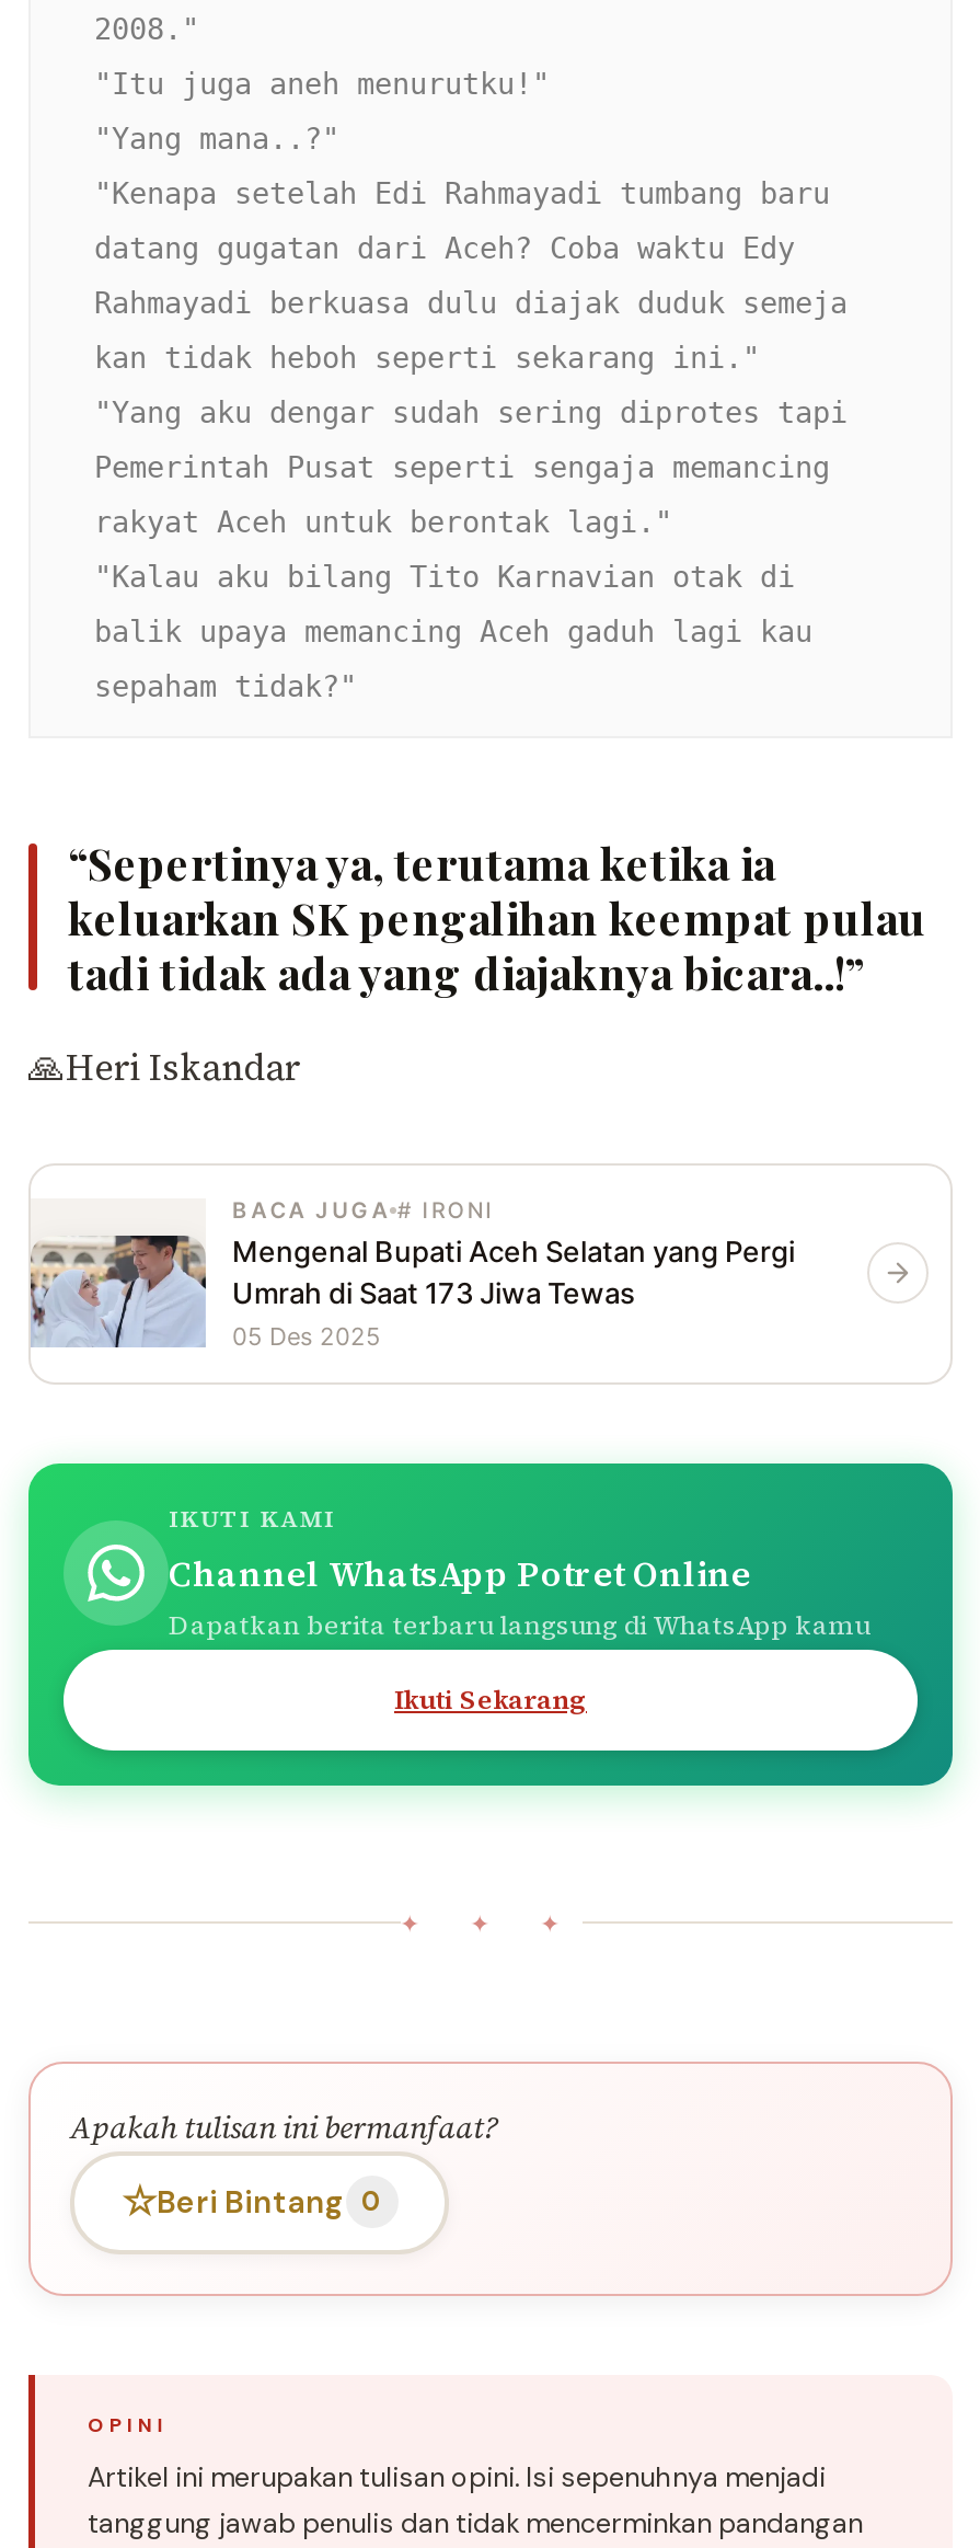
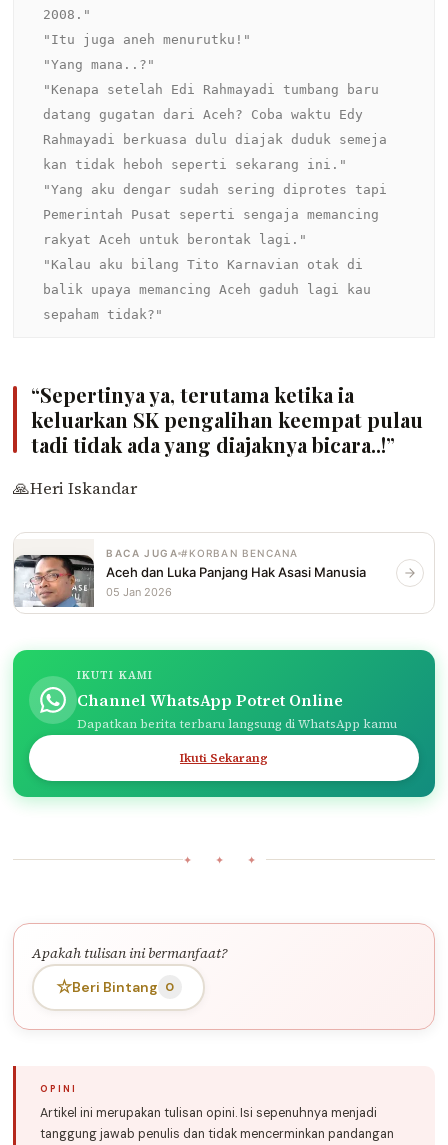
[31,1196,795,1352] [image] | BACA JUGA # IRONI | Mengenal Bupati Aceh Selatan yang Pergi | Umrah di Saat 173 Jiwa Tewas | 05 Des 2025 -> [14,547,366,608] [image] | BACA JUGA #KORBAN BENCANA | Aceh dan Luka Panjang Hak Asasi Manusia | 05 Jan 2026

